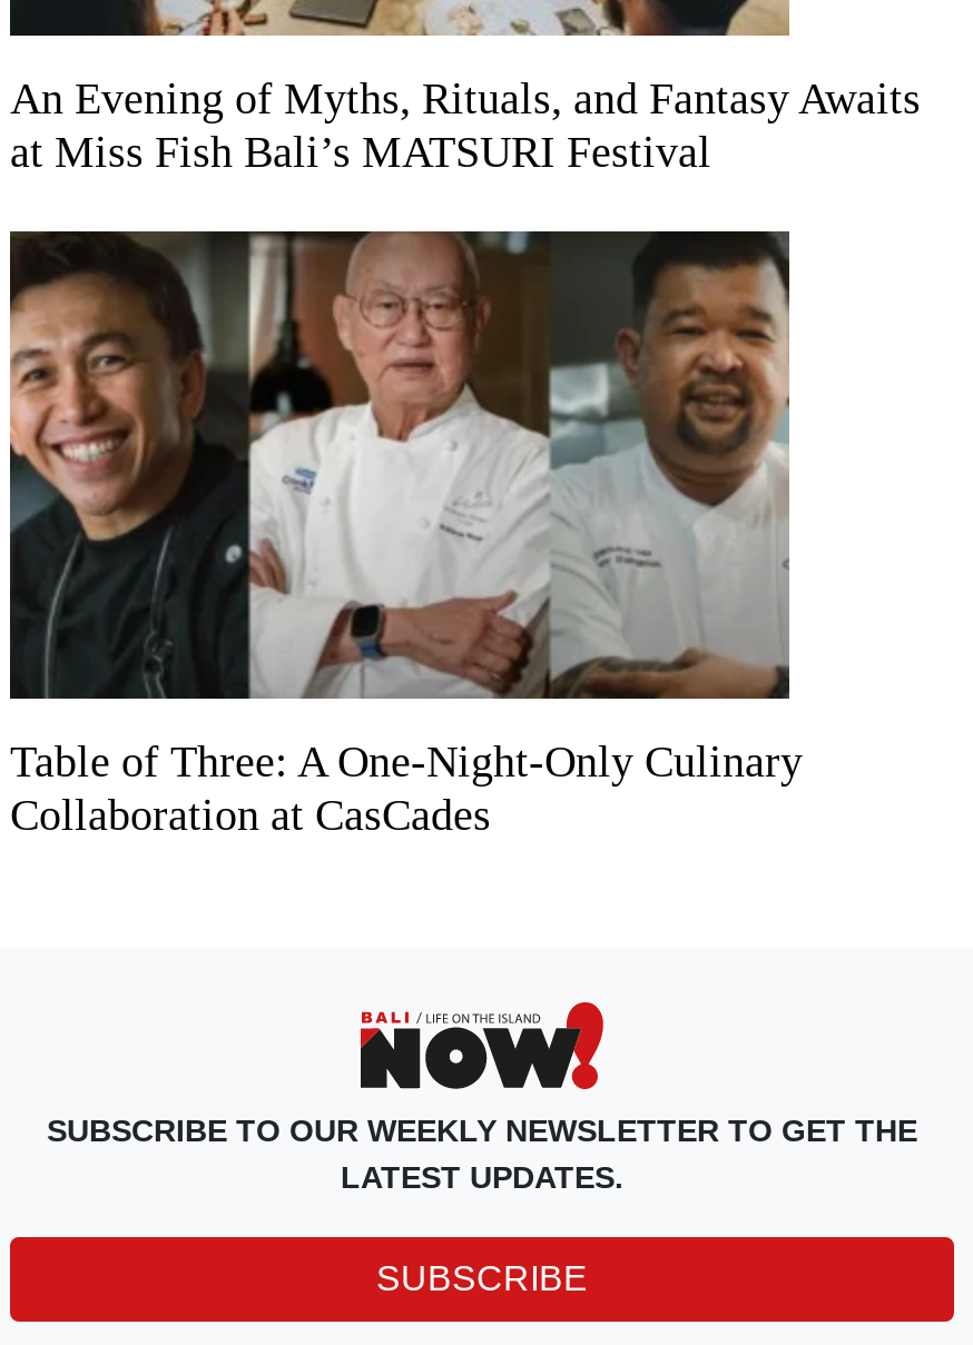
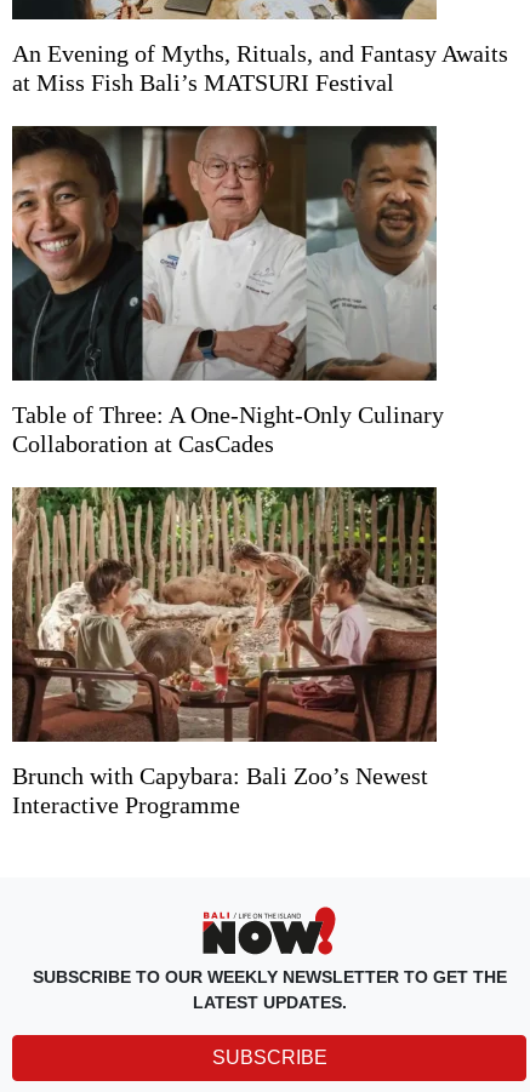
none -> [11,486,437,818] [image] | Brunch with Capybara: Bali Zoo’s Newest | Interactive Programme

